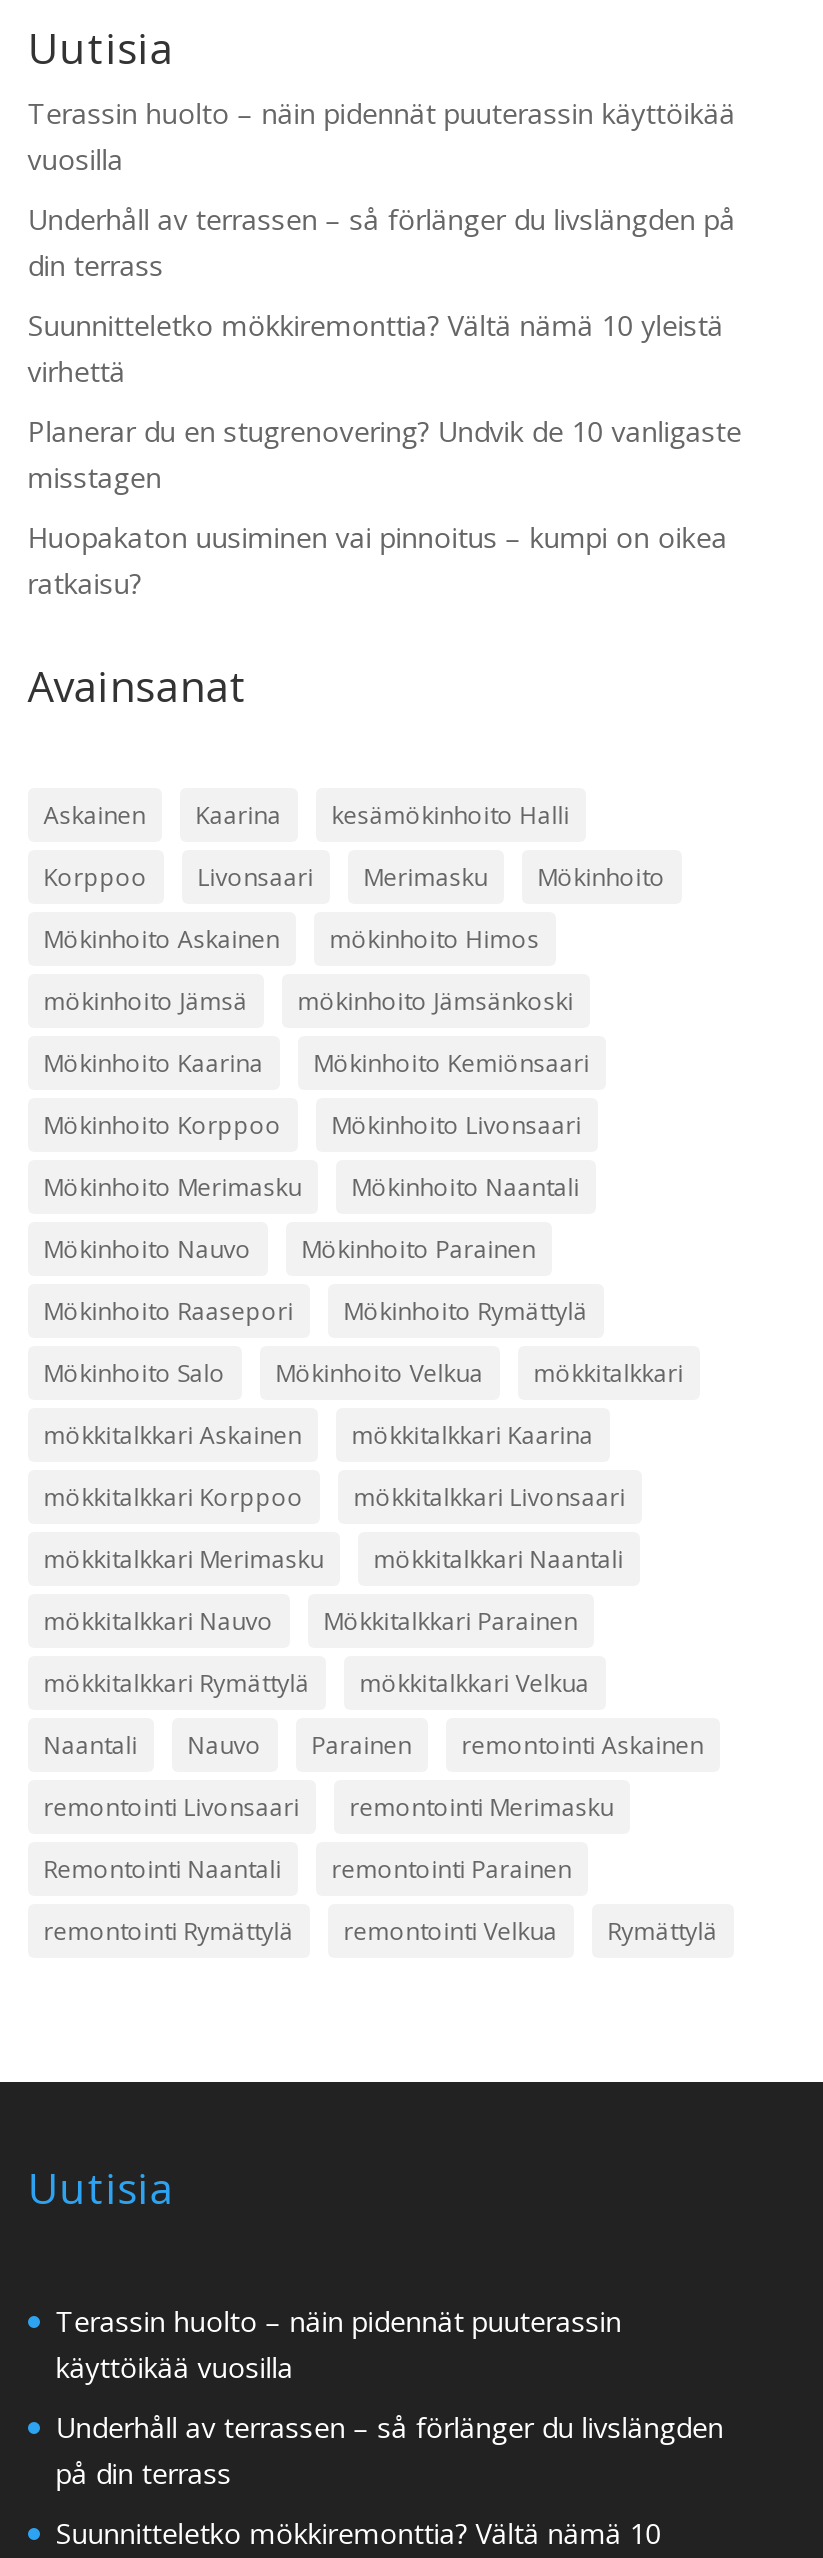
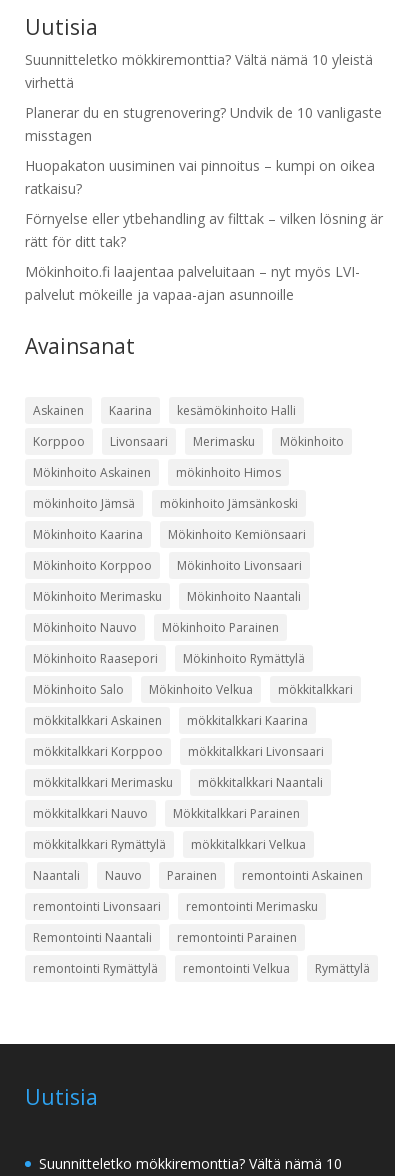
[28,94,736,284] Terassin huolto – näin pidennät puuterassin käyttöikää | vuosilla | Underhåll av terrassen – så förlänger du livslängden på | din terrass -> none
none -> [25,209,383,304] Förnyelse eller ytbehandling av filttak – vilken lösning är | rätt för ditt tak? | Mökinhoito.fi laajentaa palveluitaan – nyt myös LVI- | palvelut mökeille ja vapaa-ajan asunnoille
[56,2302,724,2492] Terassin huolto – näin pidennät puuterassin | käyttöikää vuosilla | Underhåll av terrassen – så förlänger du livslängden | på din terrass -> none

